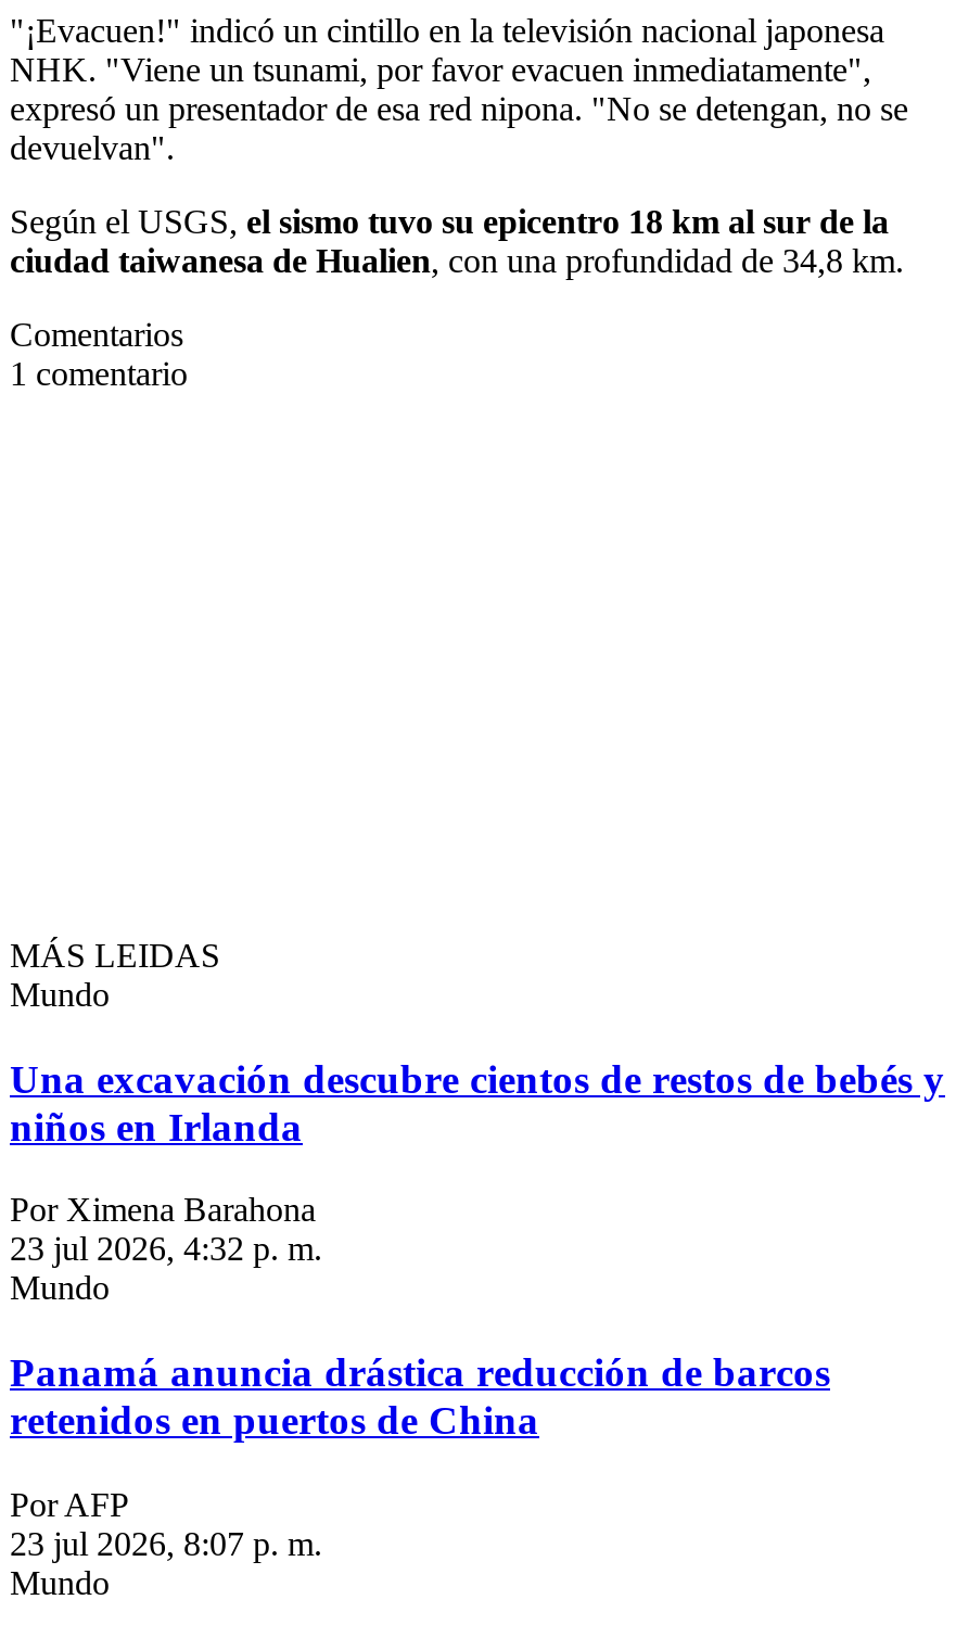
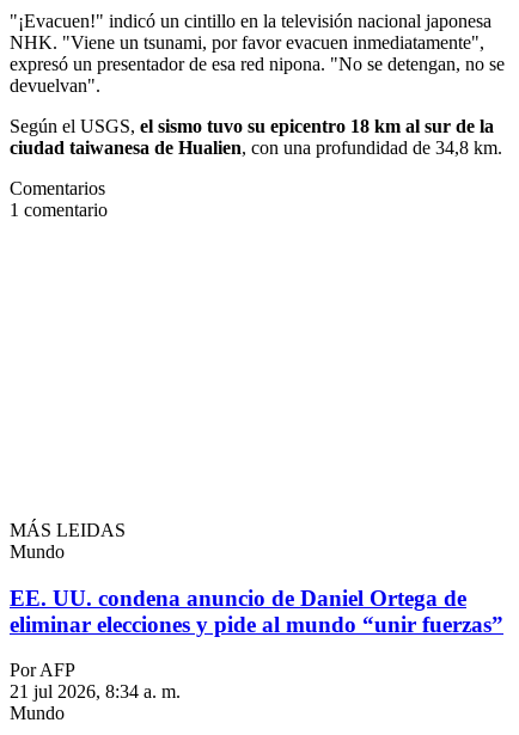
[10,1055,945,1443] Una excavación descubre cientos de restos de bebés y | niños en Irlanda | Por Ximena Barahona | 23 jul 2026, 4:32 p. m. | Mundo | Panamá anuncia drástica reducción de barcos | retenidos en puertos de China -> [10,585,503,636] EE. UU. condena anuncio de Daniel Ortega de | eliminar elecciones y pide al mundo “unir fuerzas”
[10,1524,322,1561] 23 jul 2026, 8:07 p. m. -> [10,681,181,702] 21 jul 2026, 8:34 a. m.

